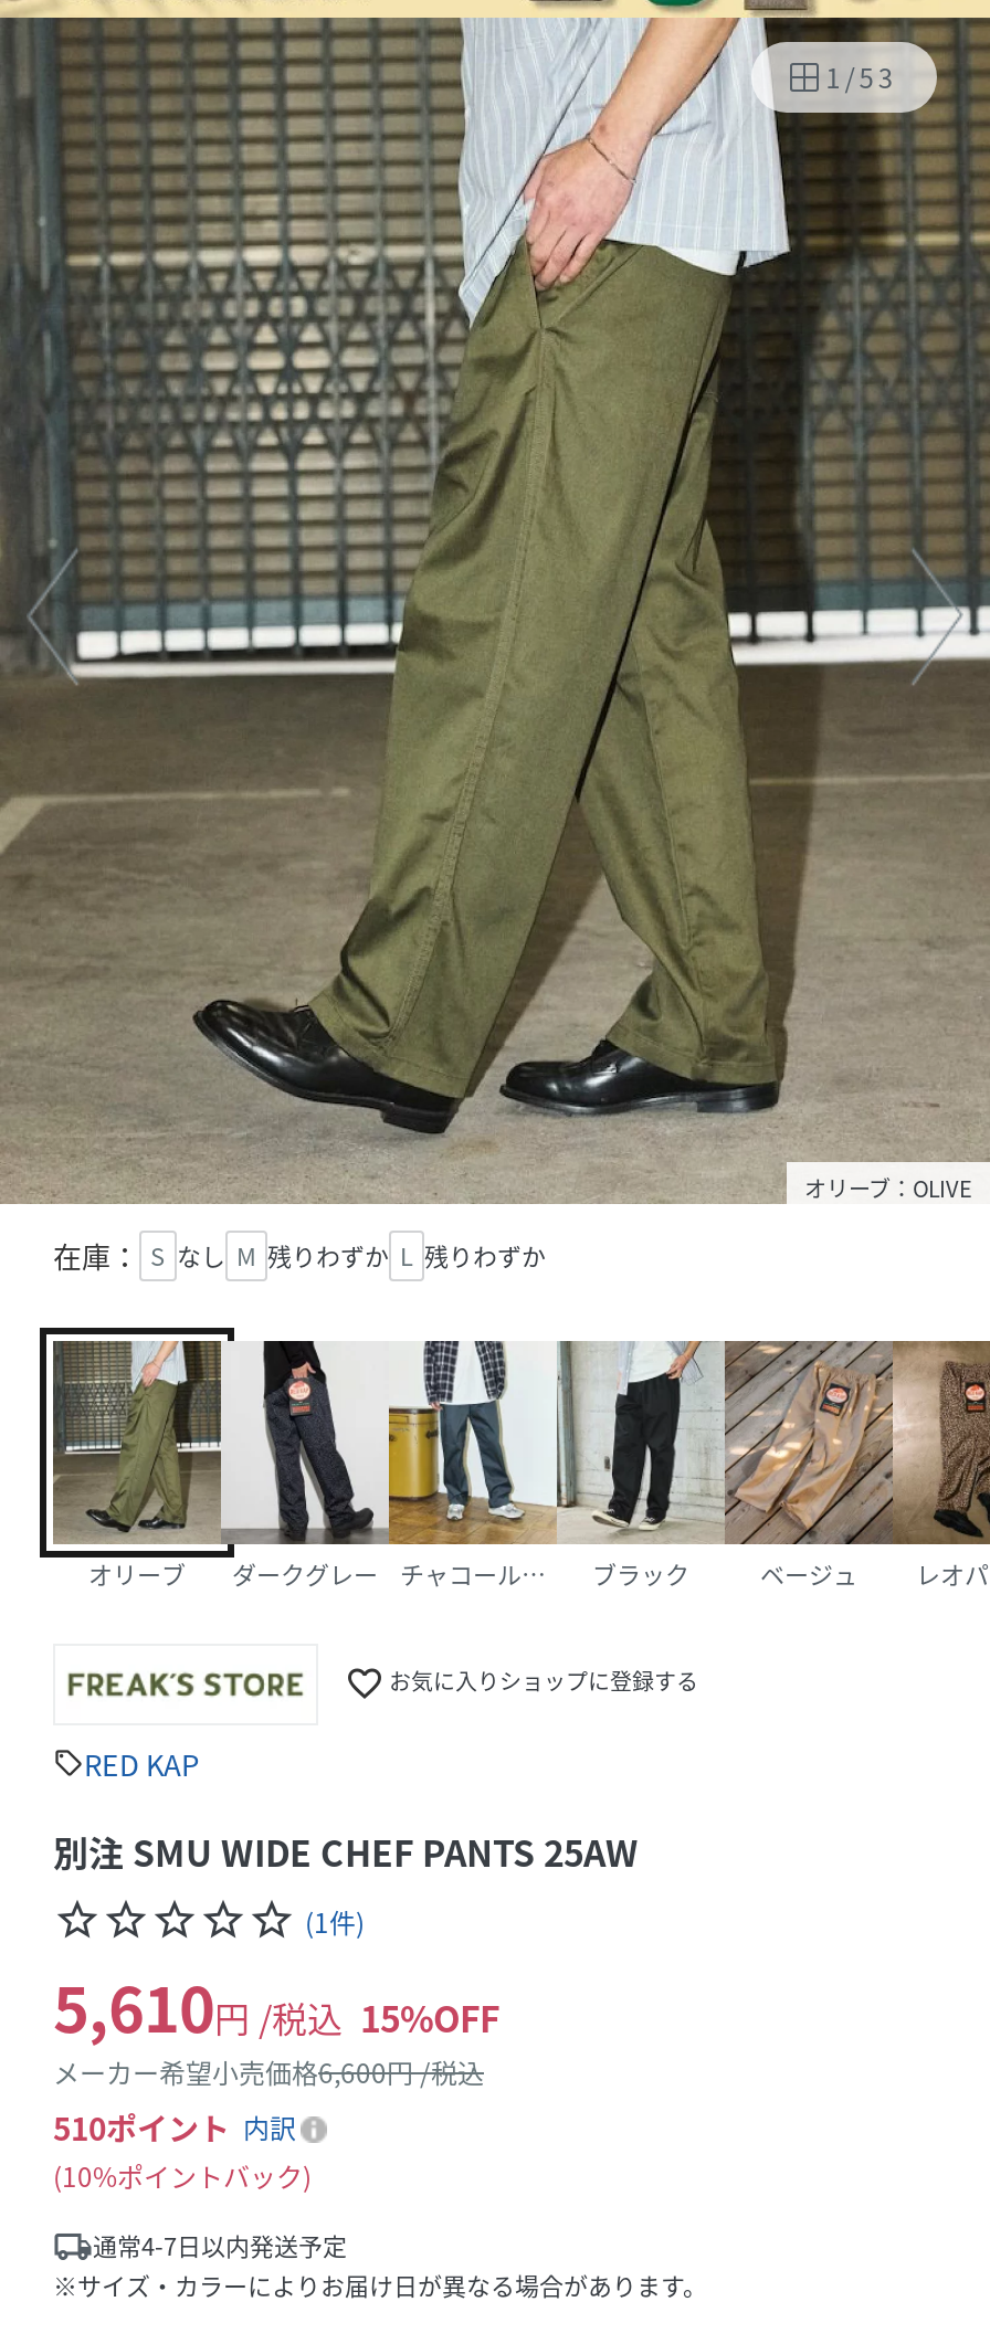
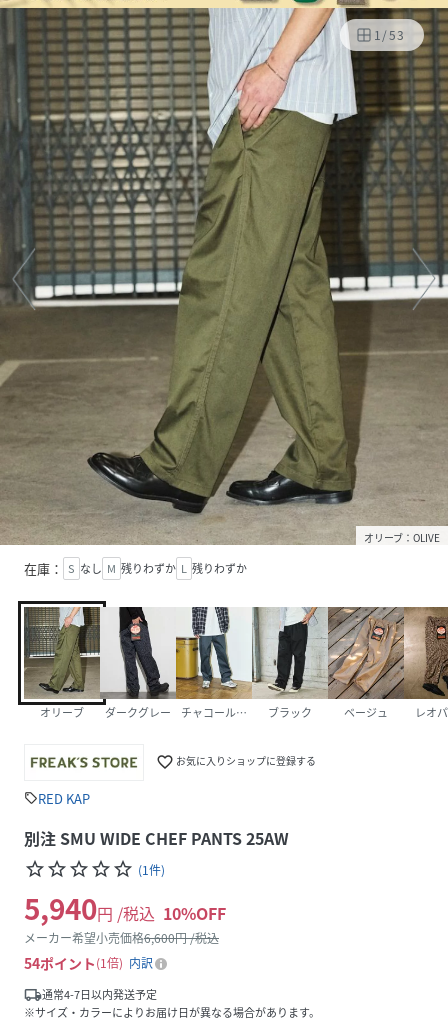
[53,1961,499,2051] 5,610円 /税込 15%OFF -> [24,888,226,929] 5,940円 /税込 10%OFF
[53,2105,303,2196] 510ポイント 内訳 | 10%ポイントバック -> [24,953,153,973] 54ポイント 1倍 内訳

